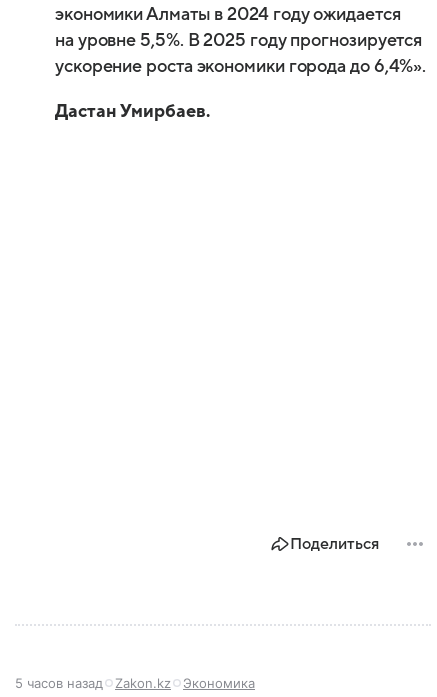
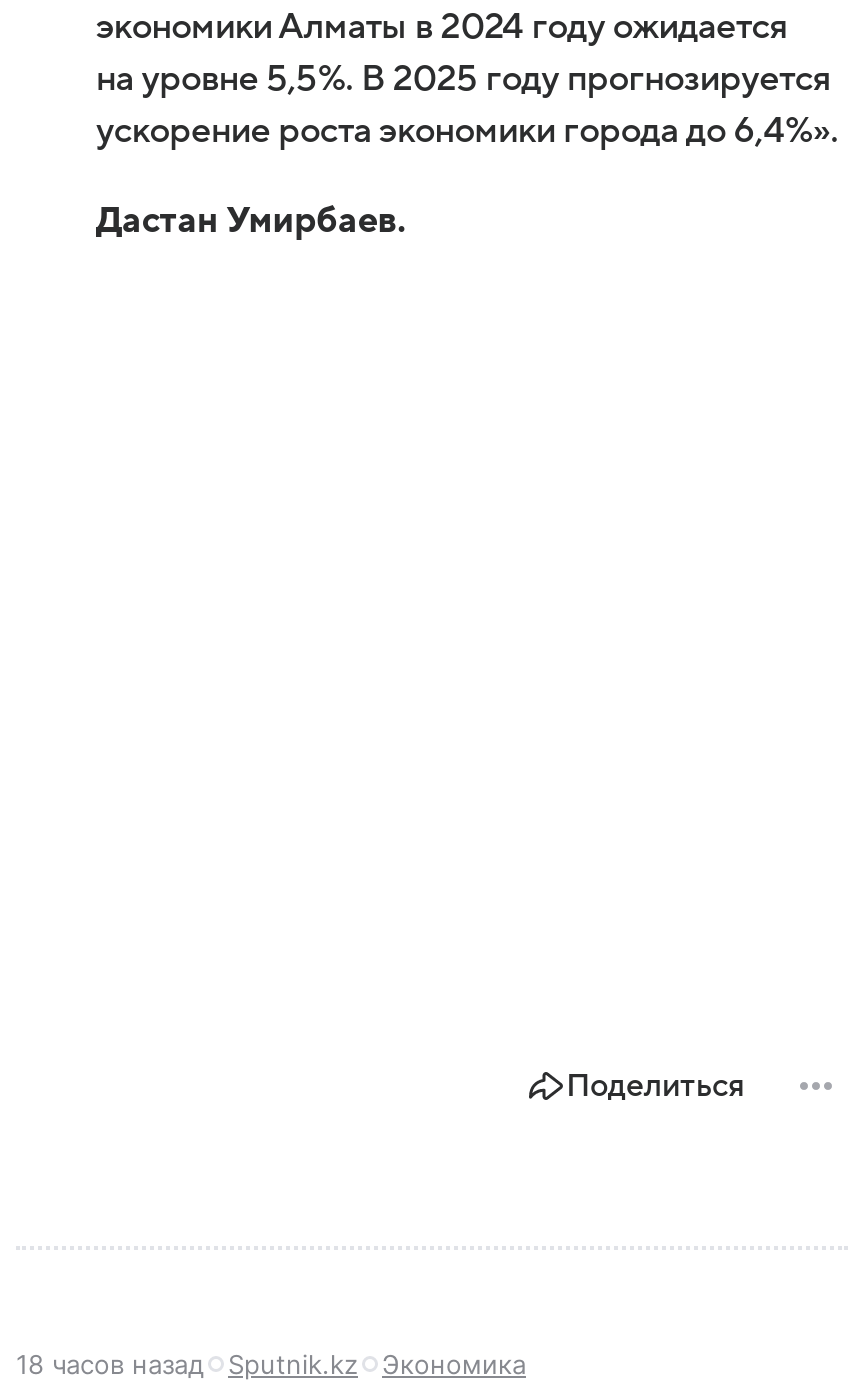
[15,675,171,691] 5 часов назад | Zakon.kz -> [16,1348,358,1380] 18 часов назад | Sputnik.kz

